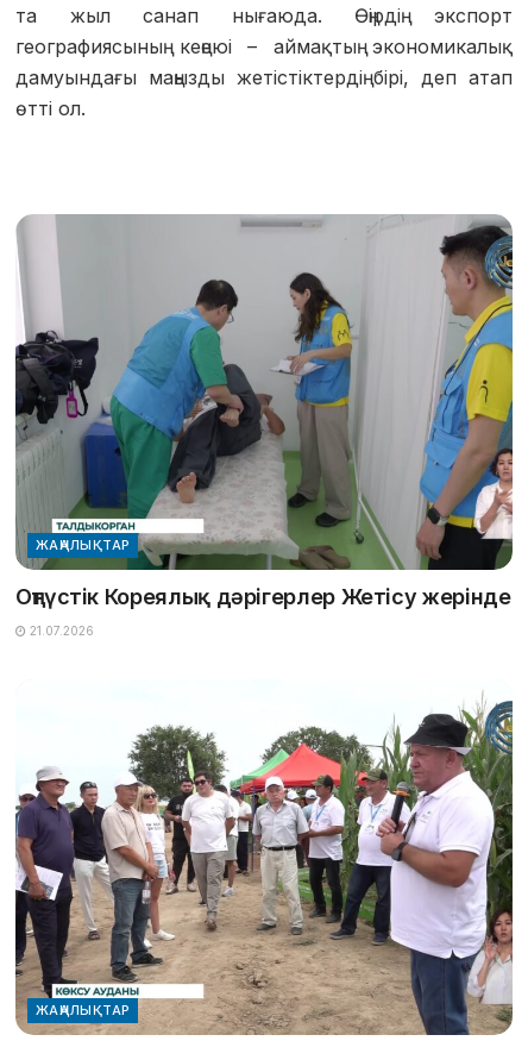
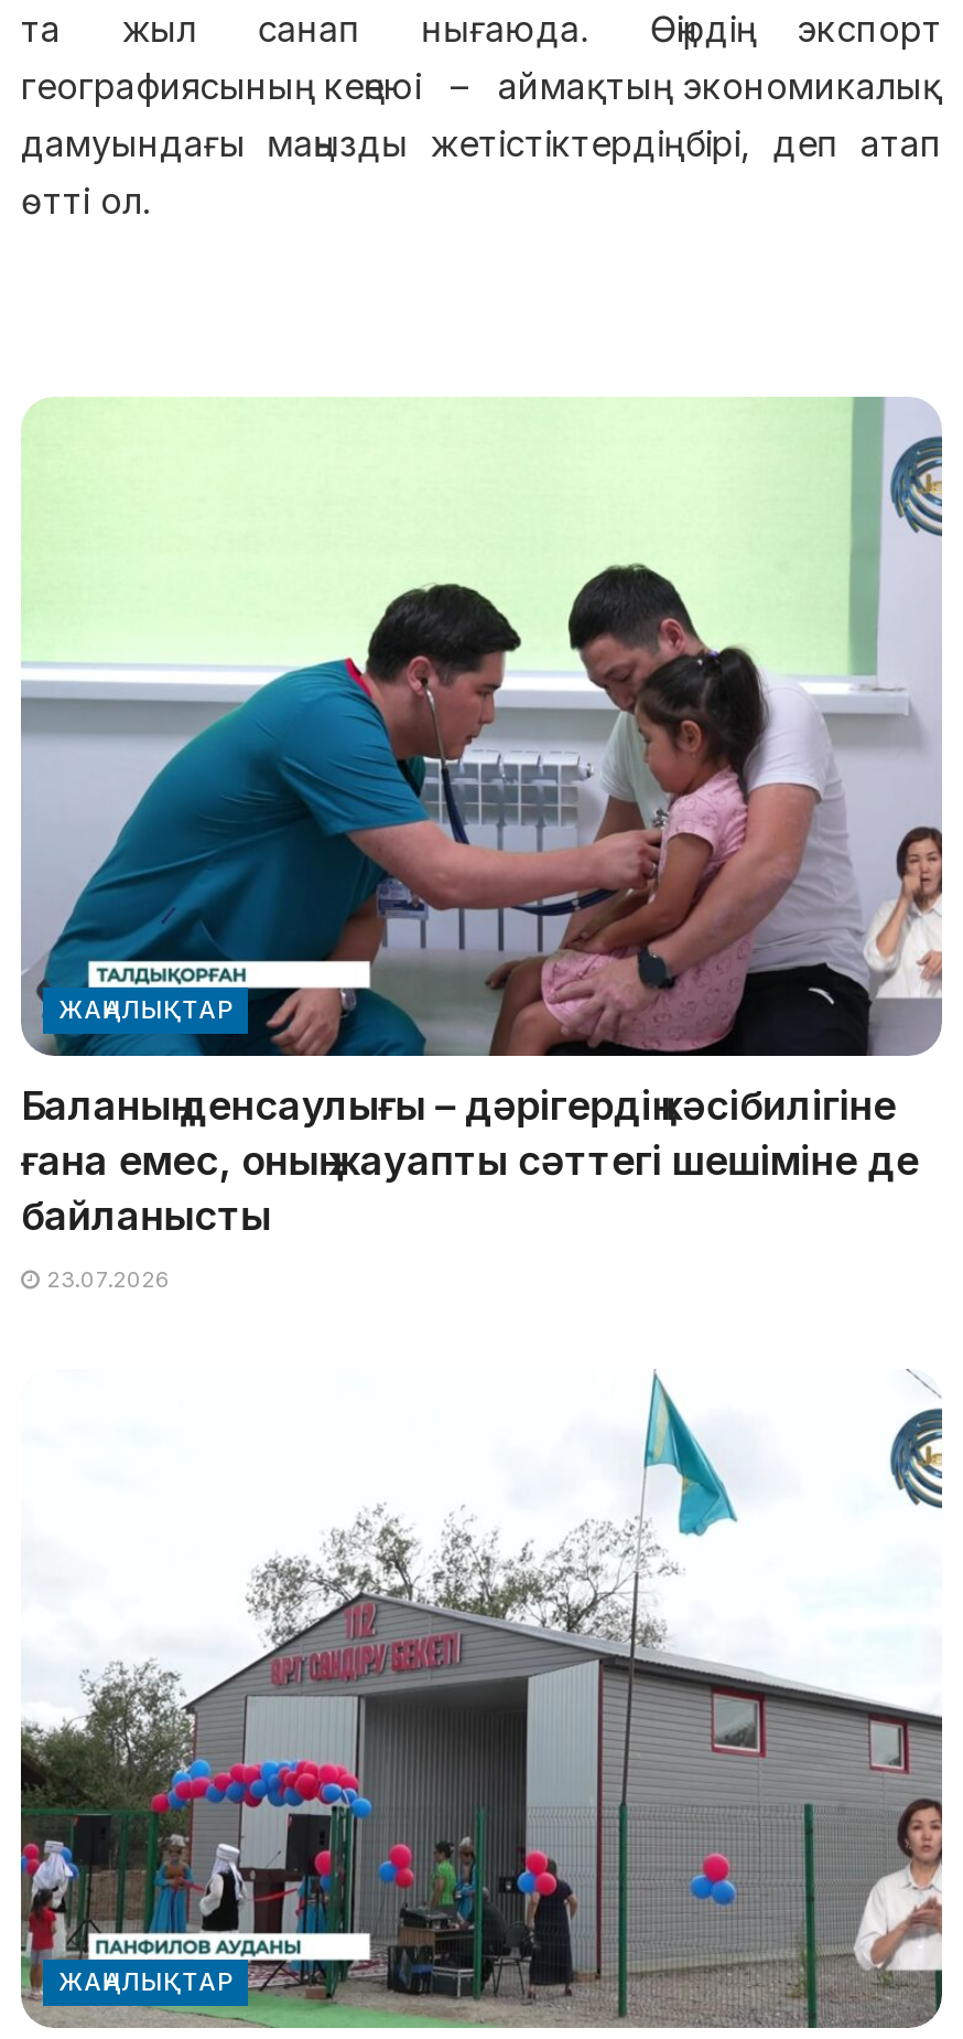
[14,214,514,609] [image] | Оңтүстік Кореялық дәрігерлер Жетісу жерінде -> [21,397,942,1239] [image] | Баланың денсаулығы – дәрігердің кәсібилігіне | ғана емес, оның жауапты сәттегі шешіміне де | байланысты
[26,623,94,638] 21.07.2026 -> [41,1265,171,1292] 23.07.2026
[14,694,514,1035] [image] -> [19,1369,942,2028] [image]

